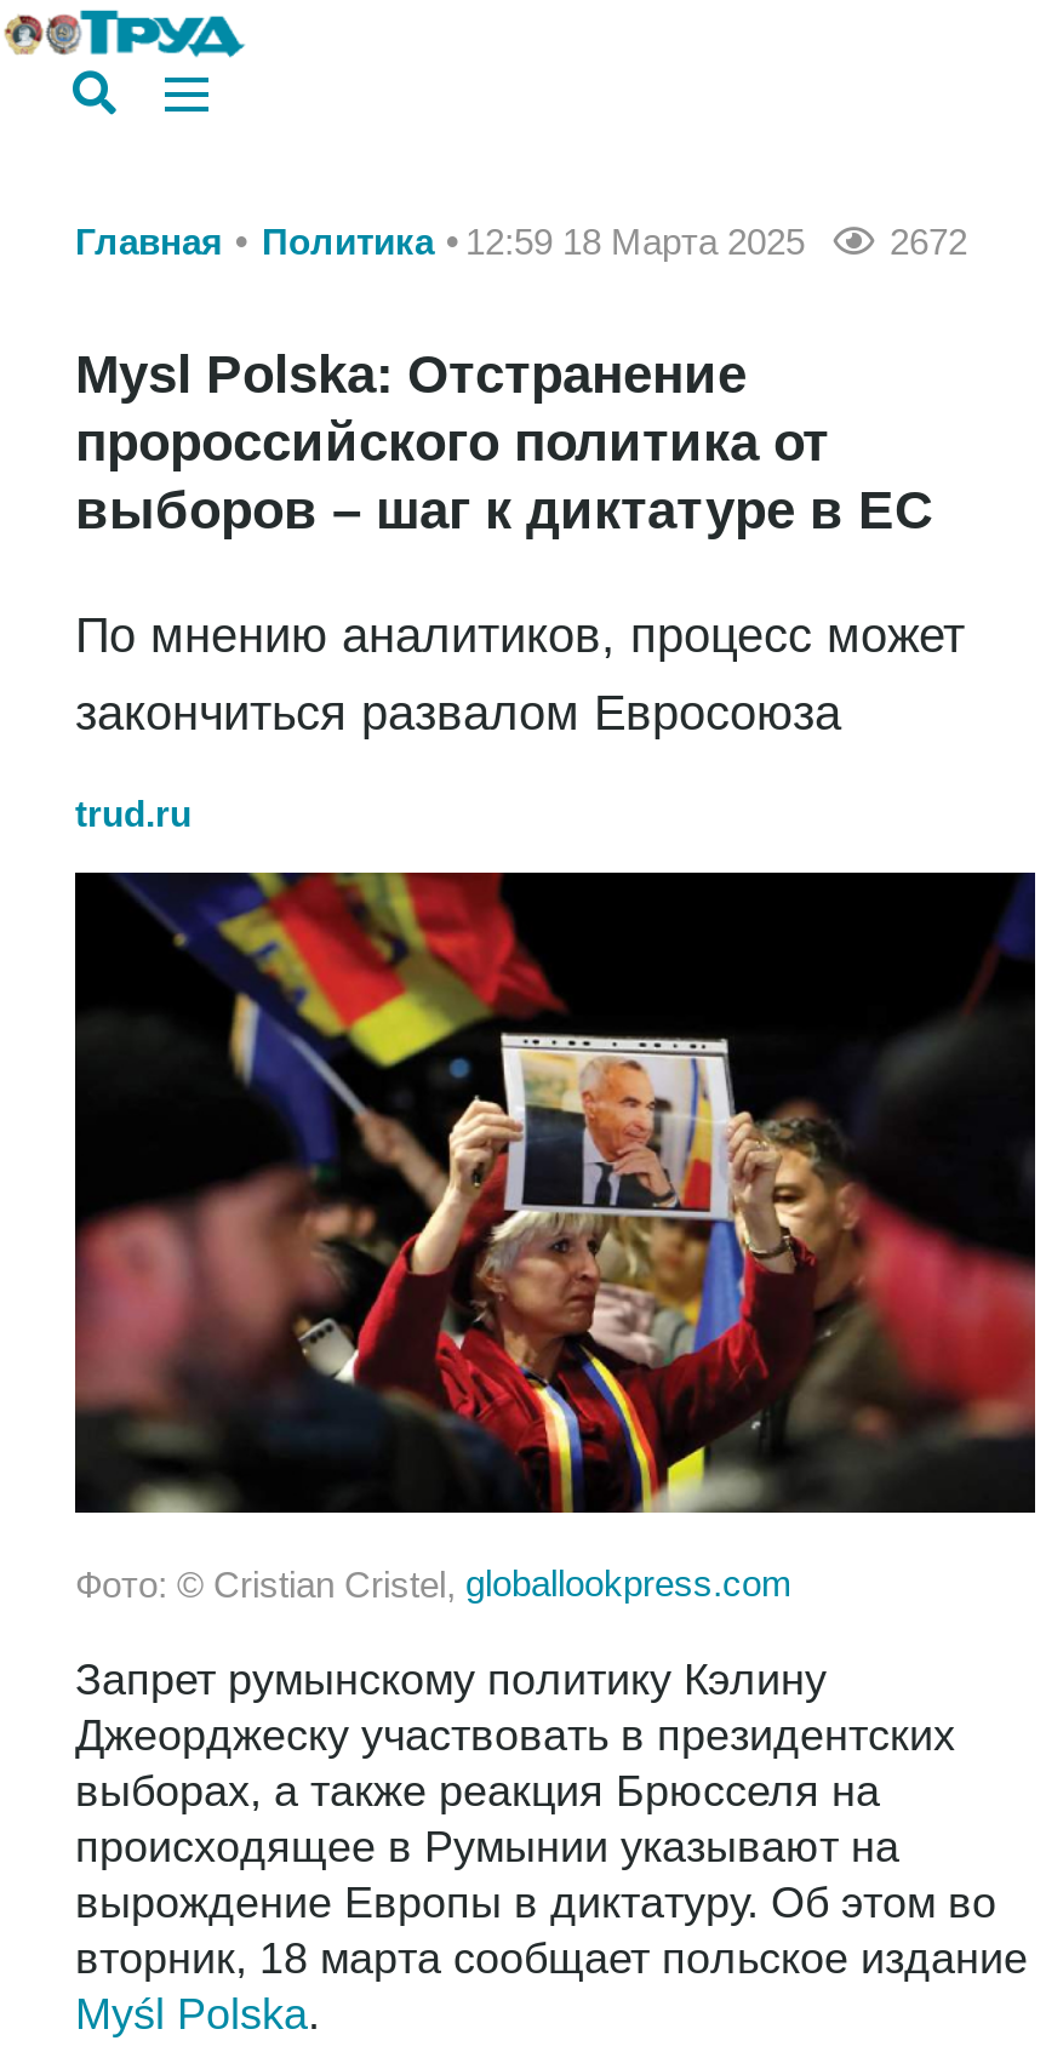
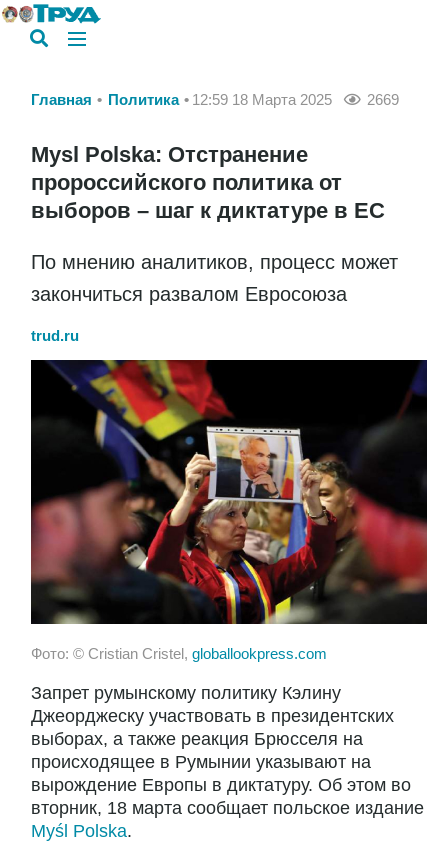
[890,221,967,262] 2672 -> [367,91,399,108] 2669

